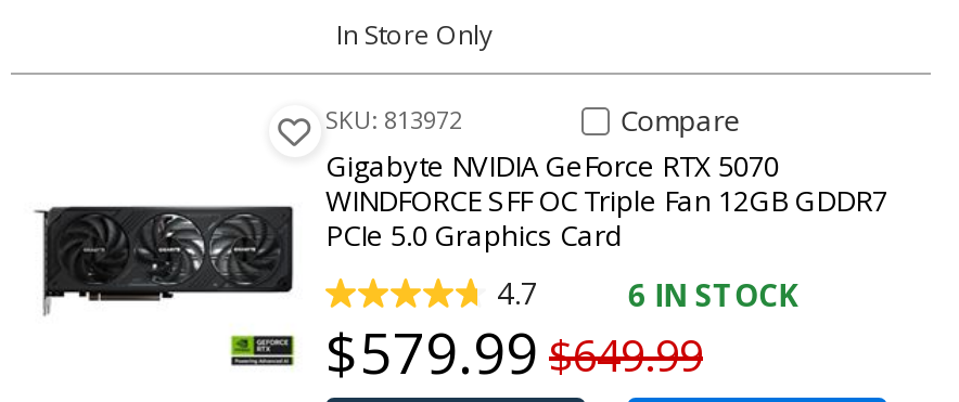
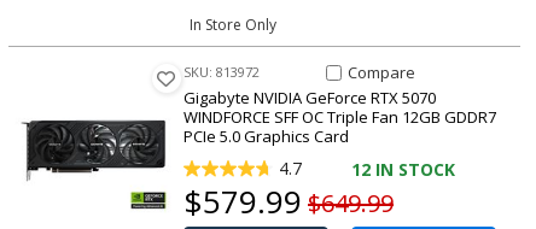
[628,274,797,315] 6 IN STOCK -> [352,158,456,181] 12 IN STOCK

